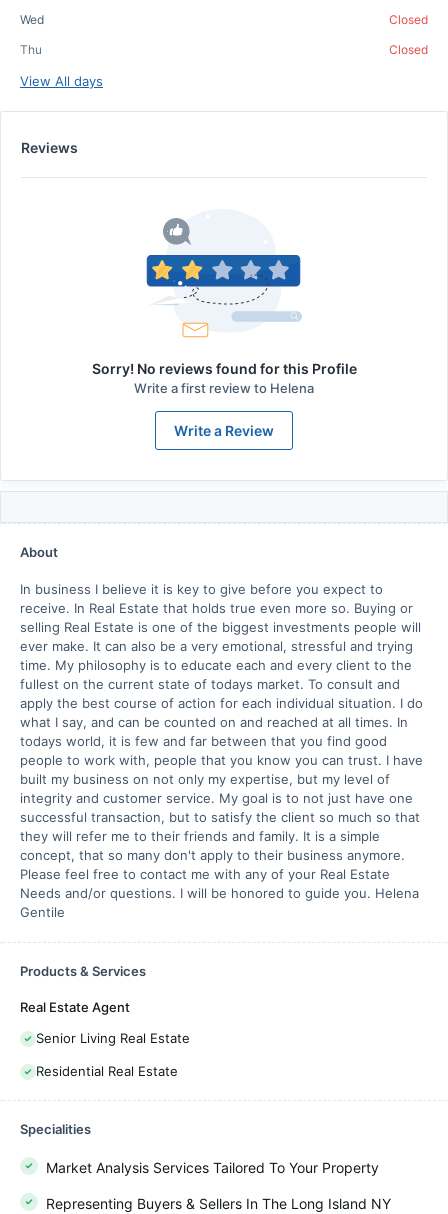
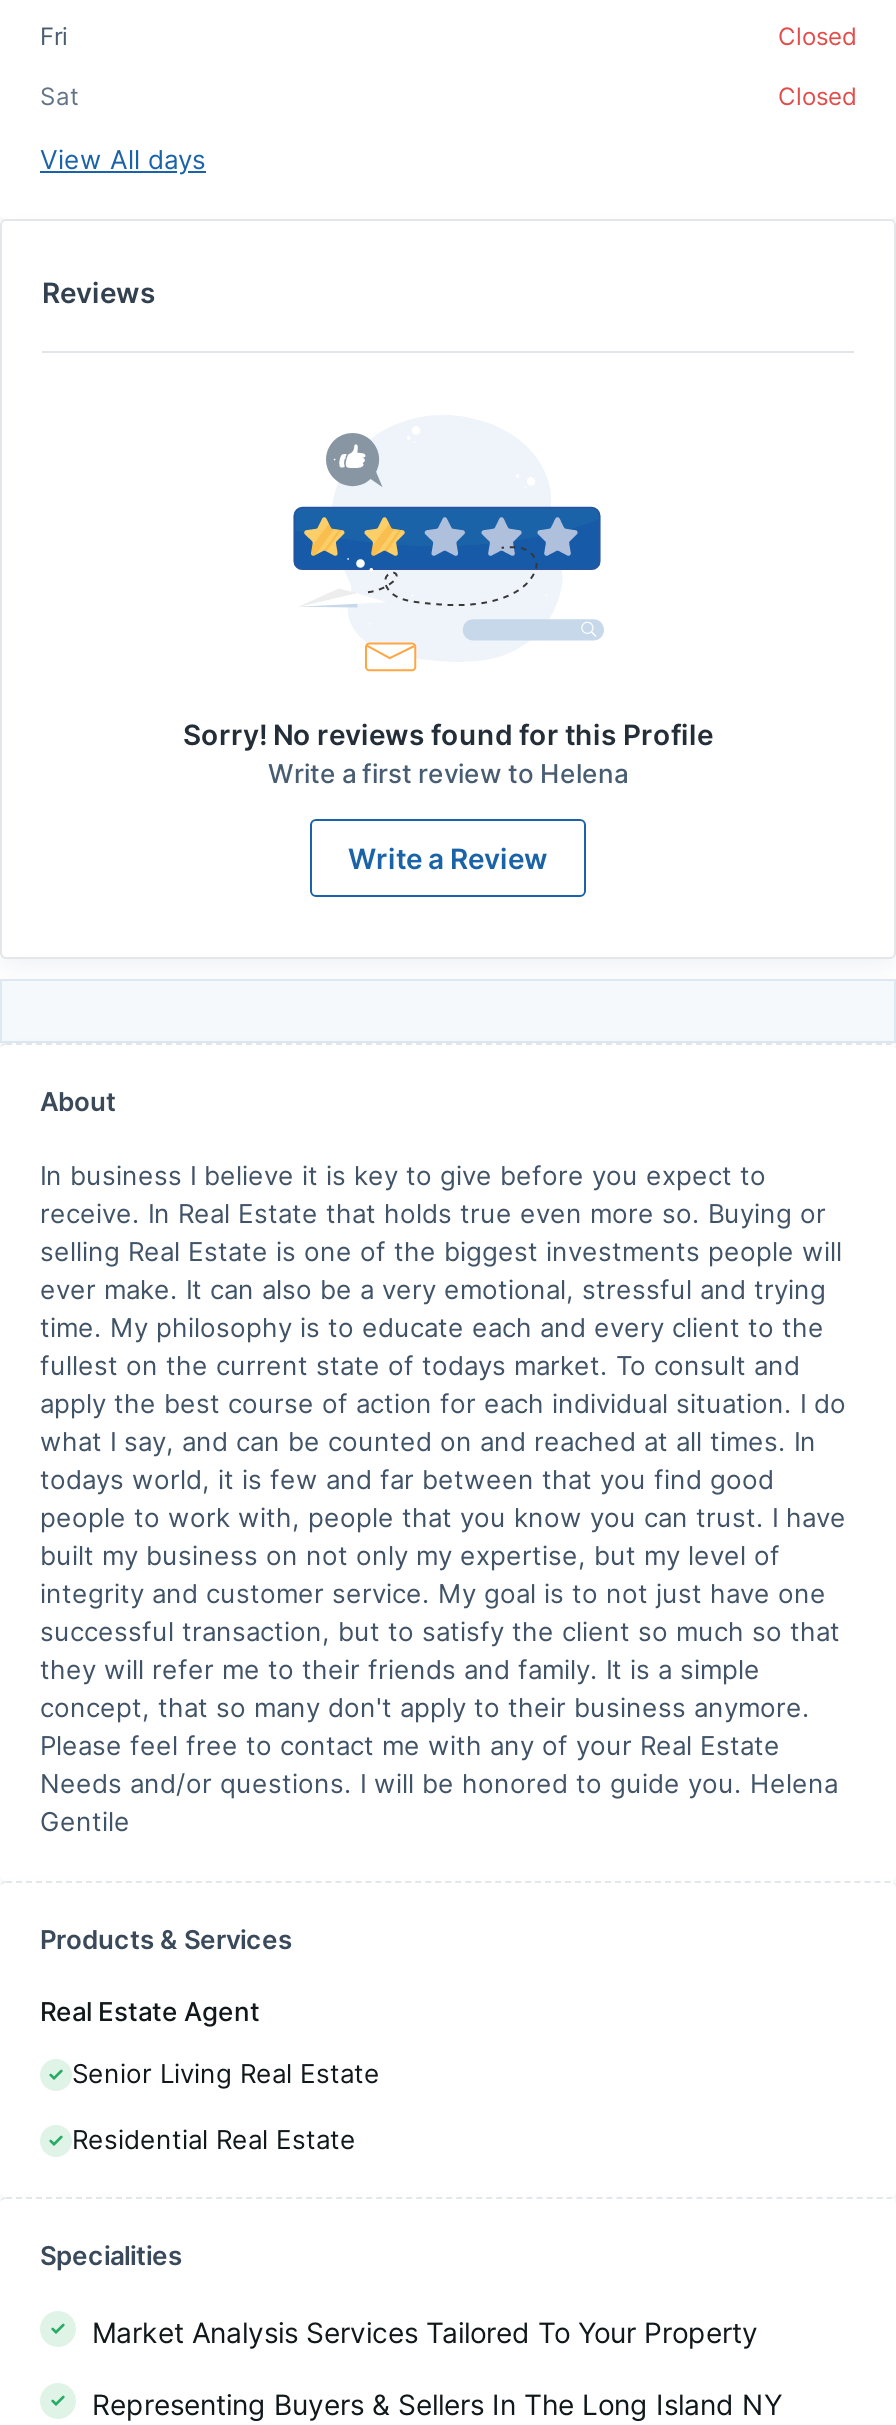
[20,12,44,27] Wed -> [40,21,68,51] Fri
[20,42,42,57] Thu -> [40,81,78,111] Sat

